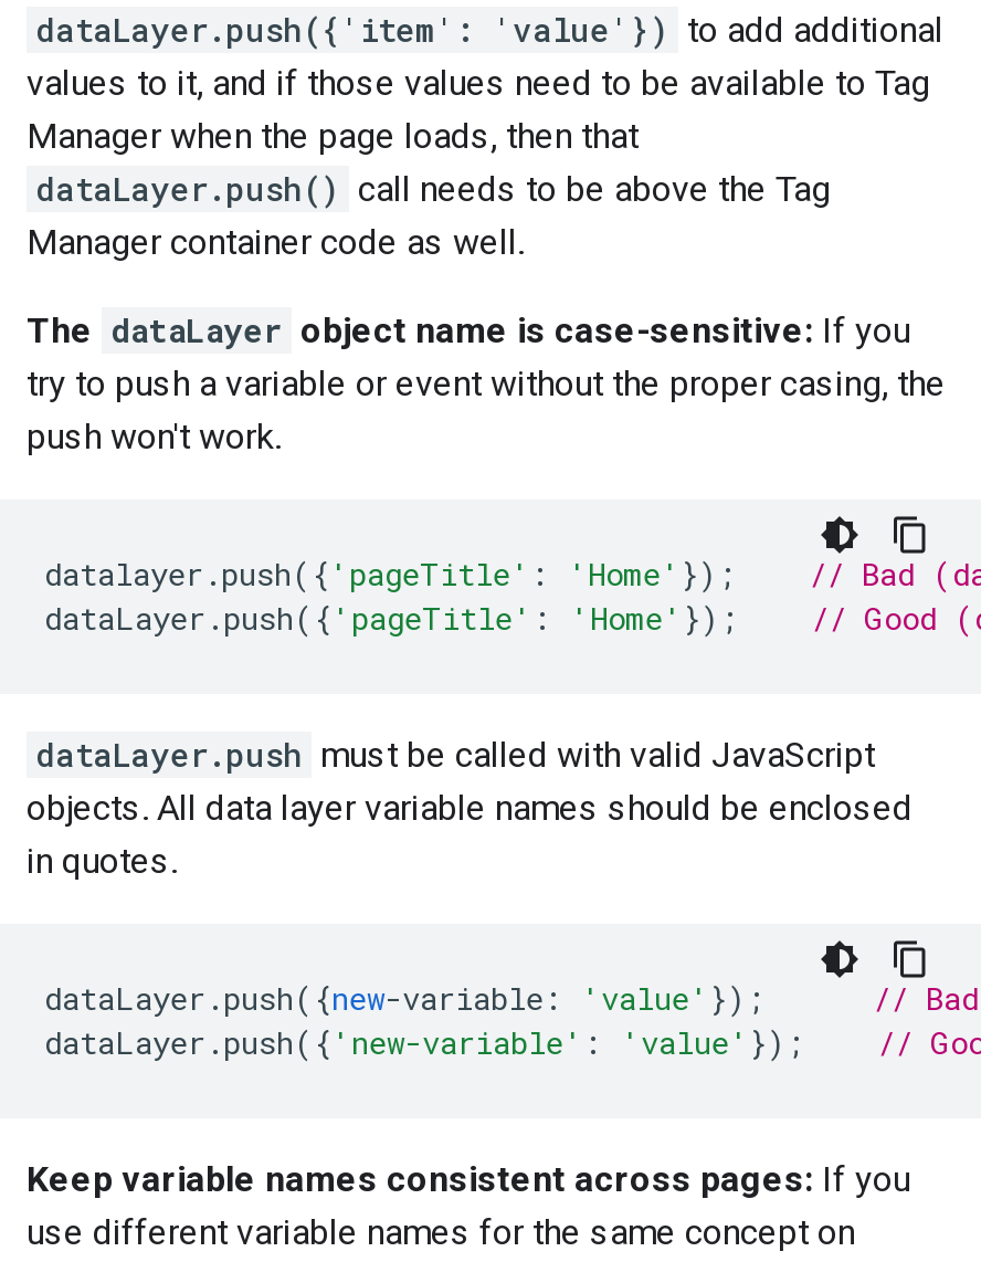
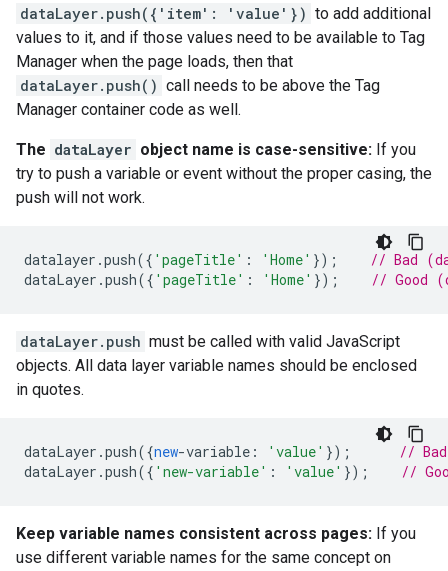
[27,416,281,458] push won't work. -> [16,188,145,207] push will not work.

